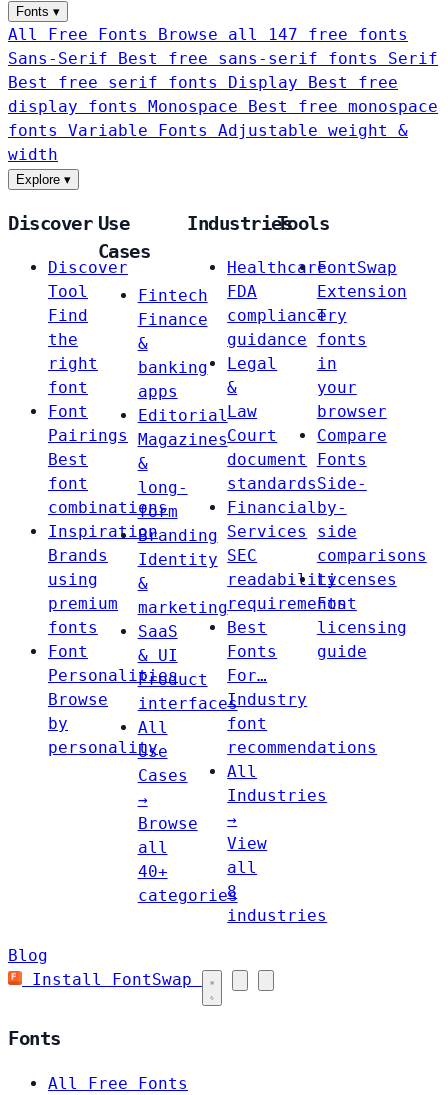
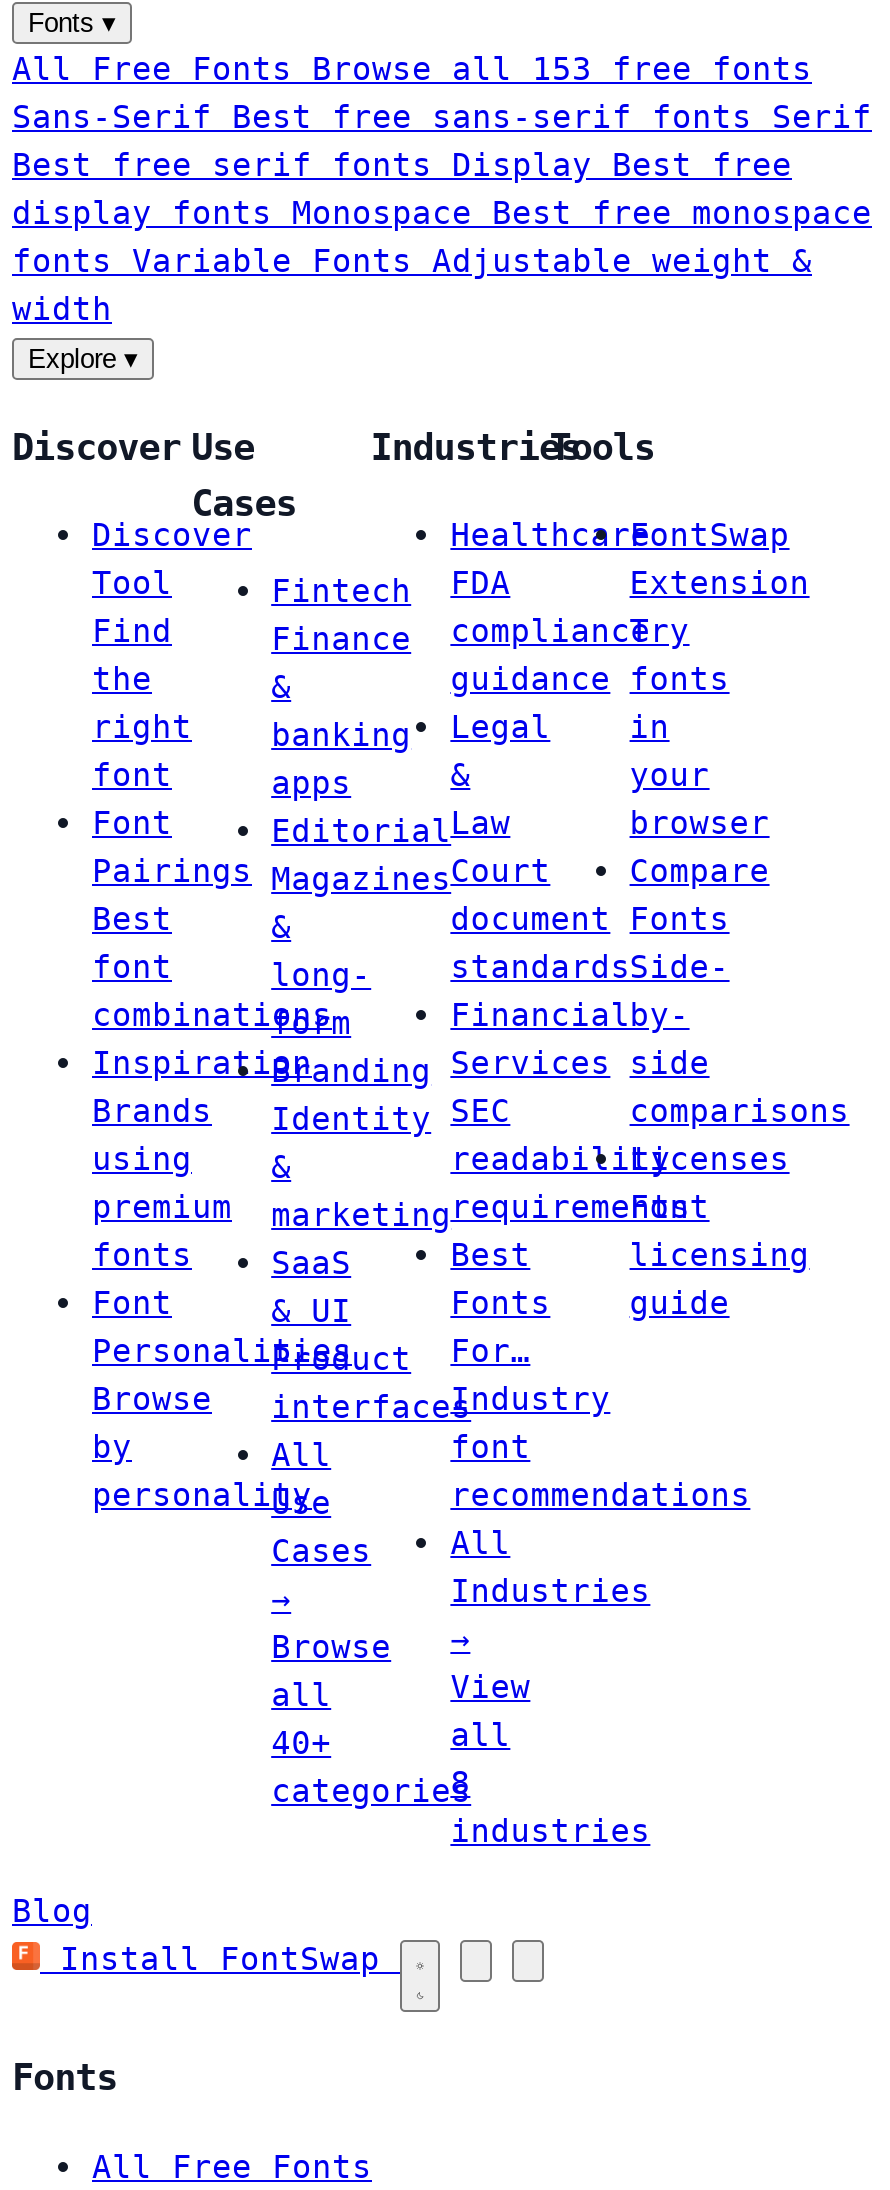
[8,25,408,44] All Free Fonts Browse all 147 free fonts -> [12,50,812,88] All Free Fonts Browse all 153 free fonts

